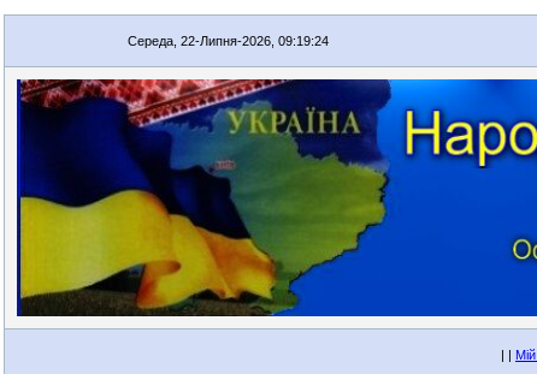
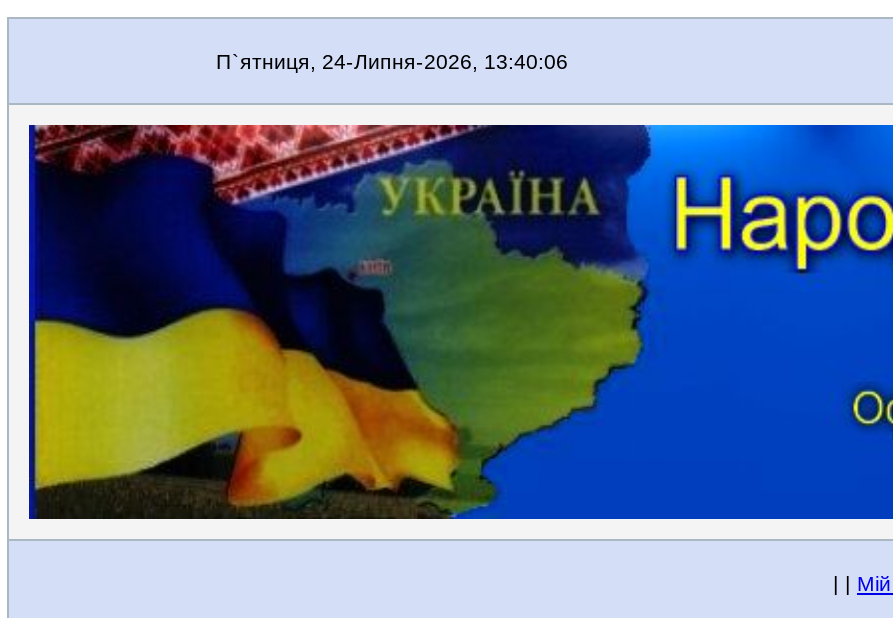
[128,34,329,48] Середа, 22-Липня-2026, 09:19:24 -> [216,49,568,73] П`ятниця, 24-Липня-2026, 13:40:06

